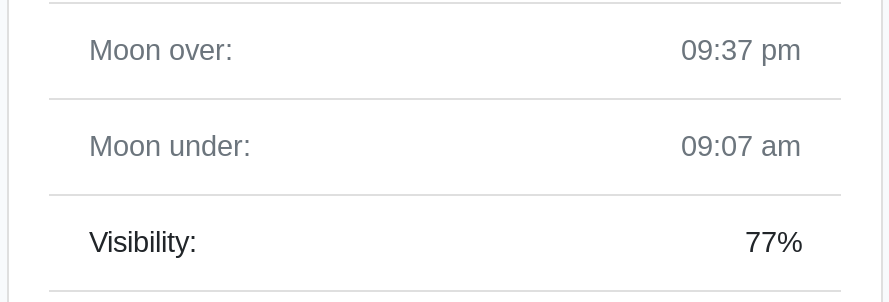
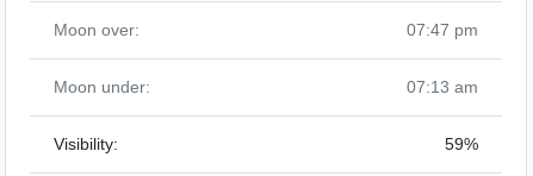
[681,33,801,65] 09:37 pm -> [407,20,478,39] 07:47 pm
[681,129,801,161] 09:07 am -> [407,77,478,96] 07:13 am
[745,225,801,257] 77% -> [445,134,478,153] 59%

